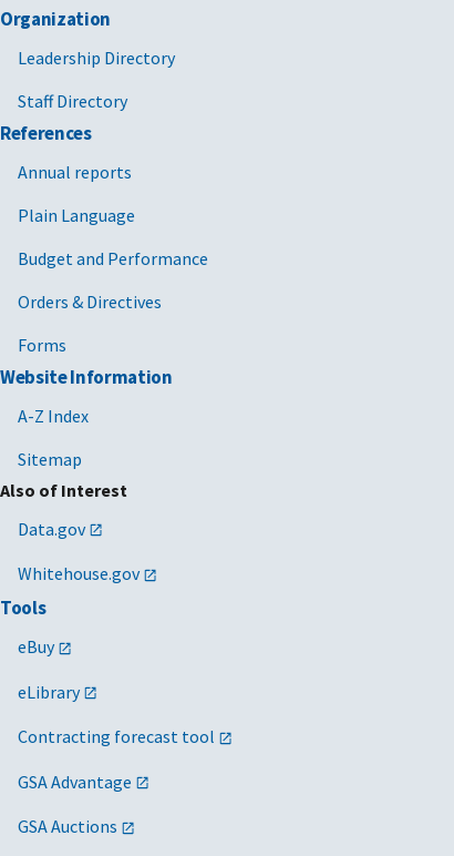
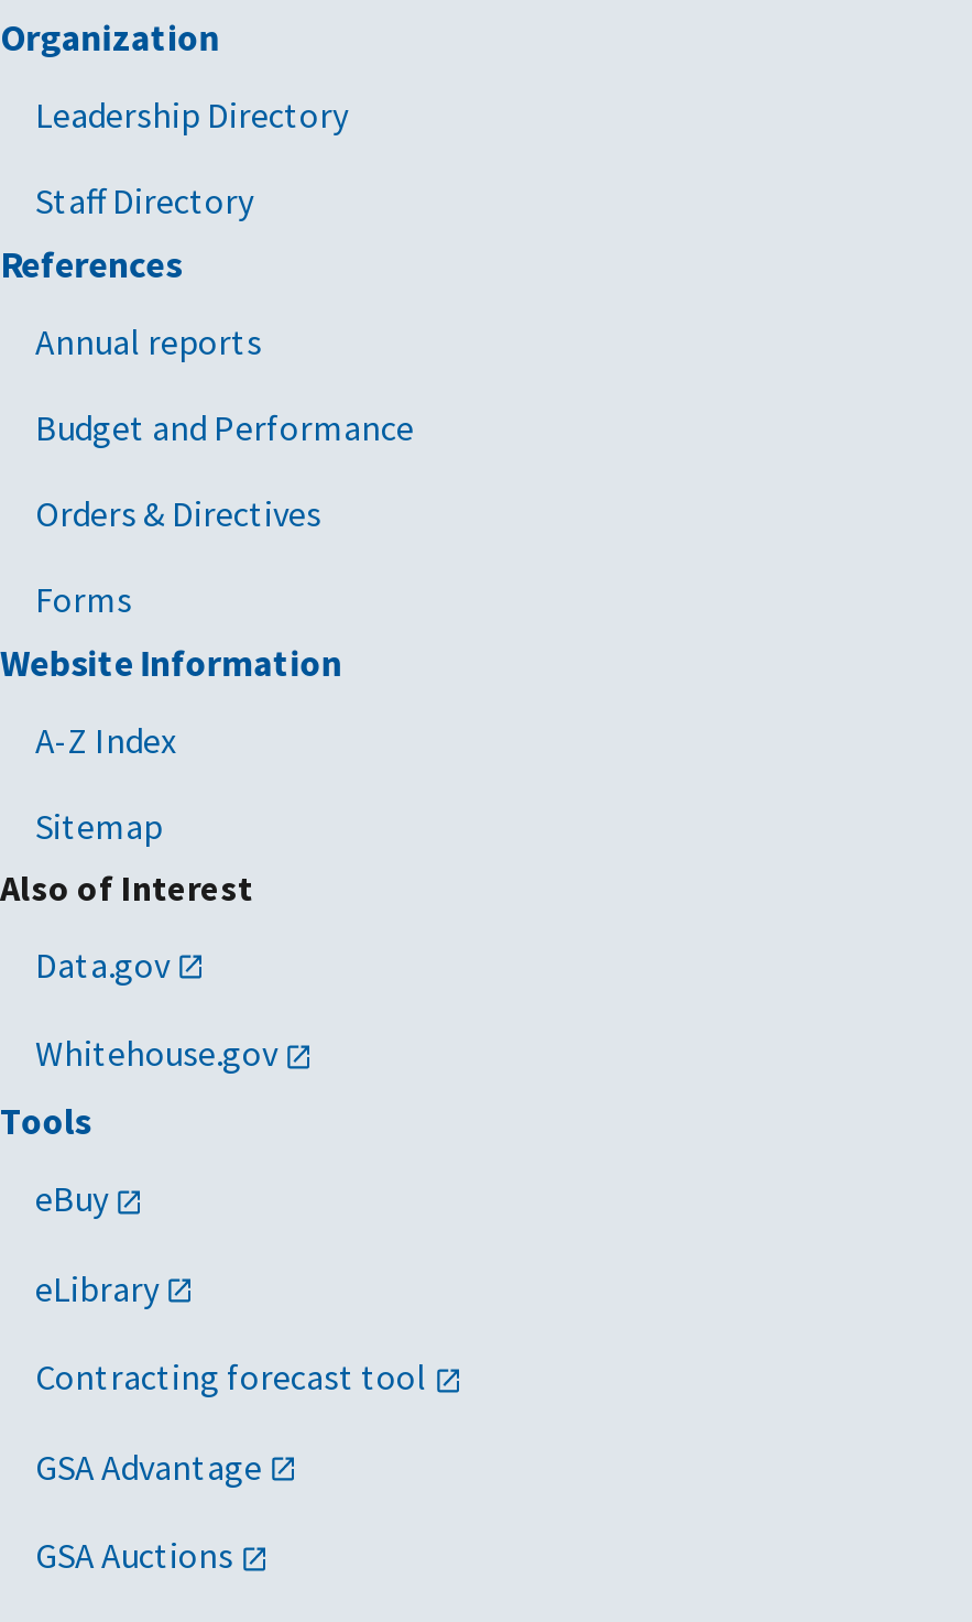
[18,204,135,226] Plain Language -> none

